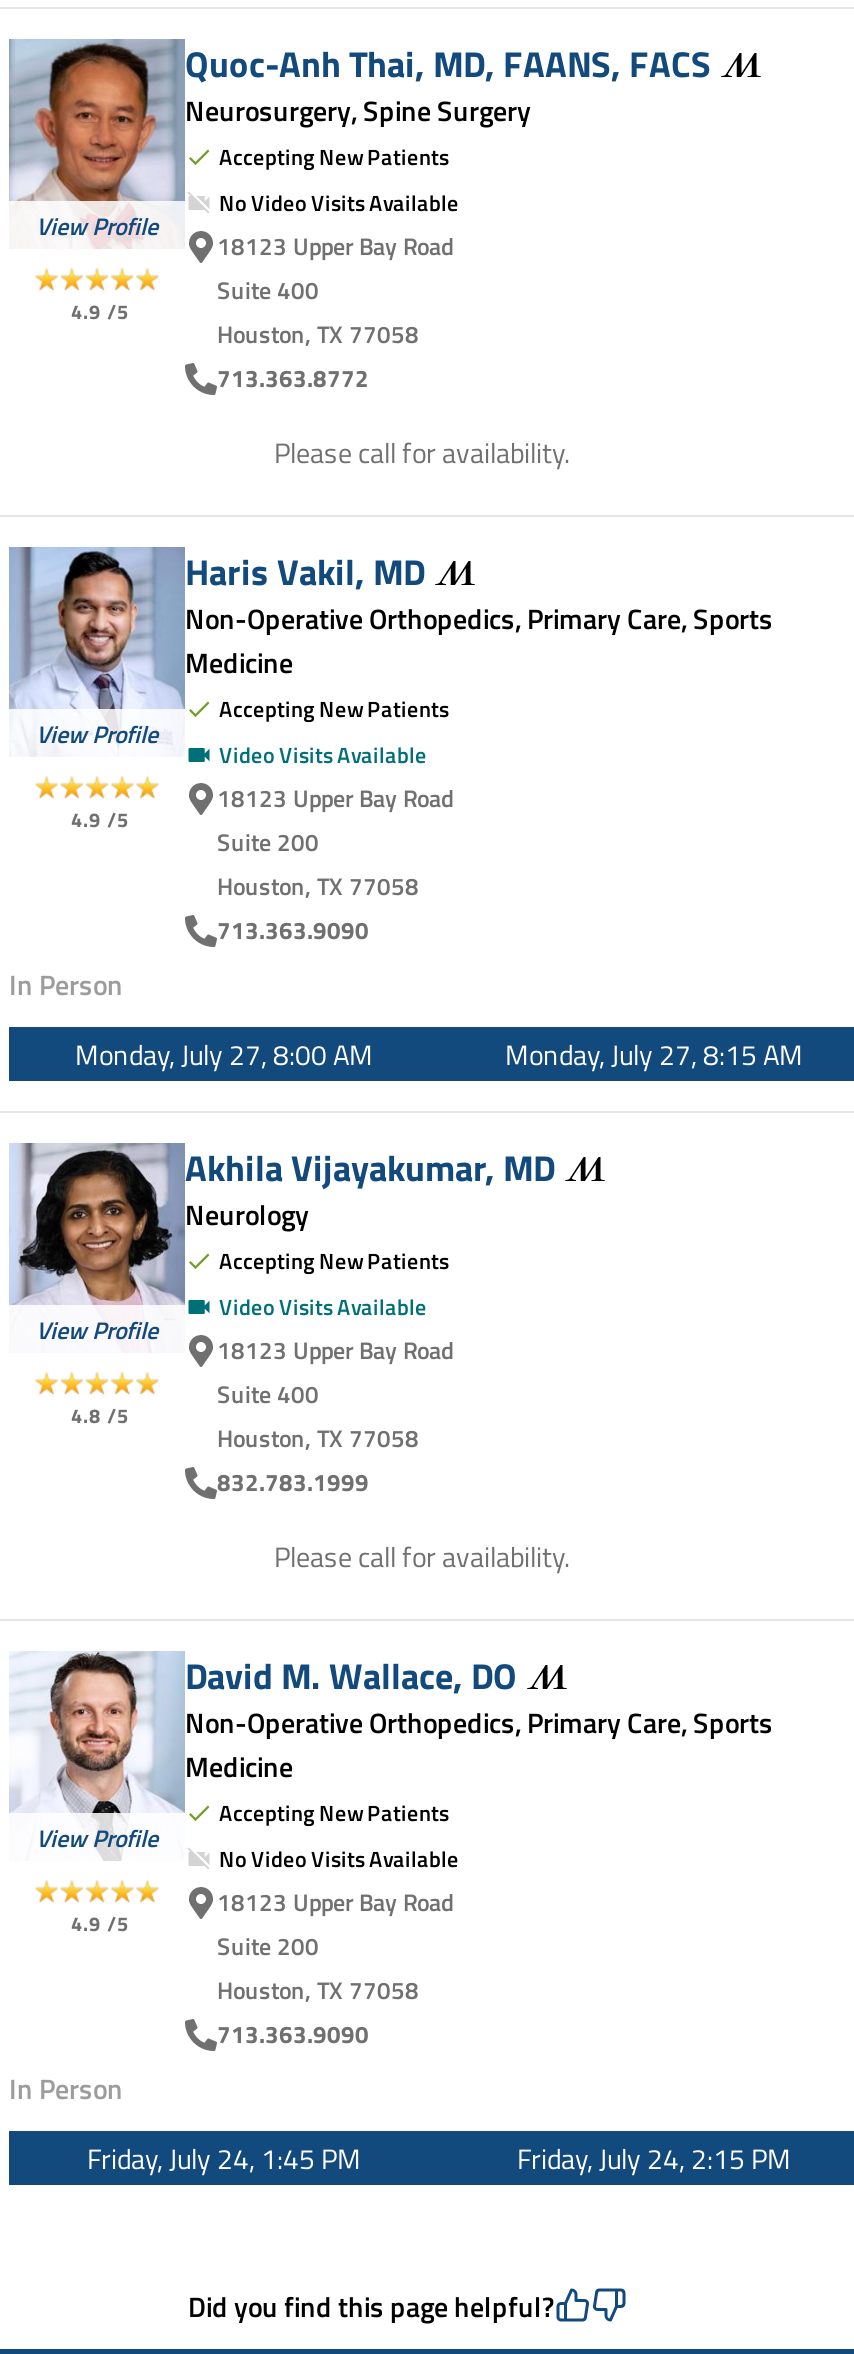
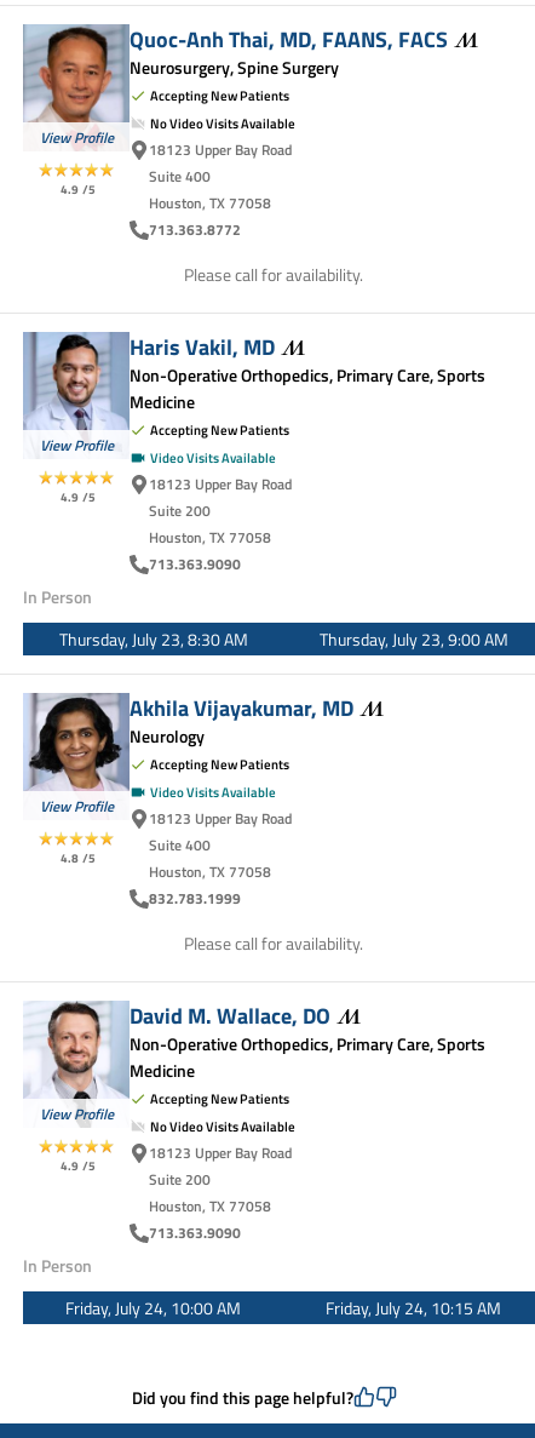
[75,1032,373,1074] Monday, July 27, 8:00 AM -> [59,626,248,651] Thursday, July 23, 8:30 AM
[505,1032,803,1074] Monday, July 27, 8:15 AM -> [319,626,508,651] Thursday, July 23, 9:00 AM
[87,2136,361,2178] Friday, July 24, 1:45 PM -> [65,1294,241,1320] Friday, July 24, 10:00 AM
[517,2136,791,2178] Friday, July 24, 2:15 PM -> [326,1294,501,1320] Friday, July 24, 10:15 AM

